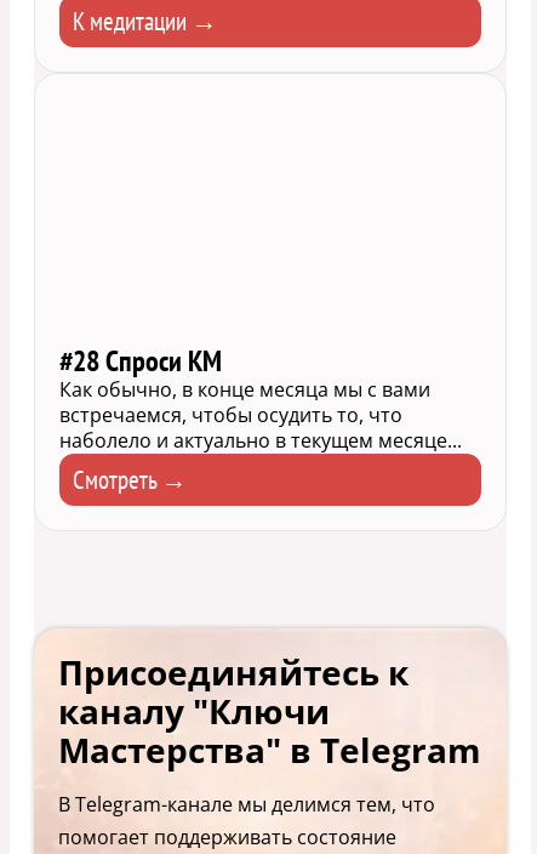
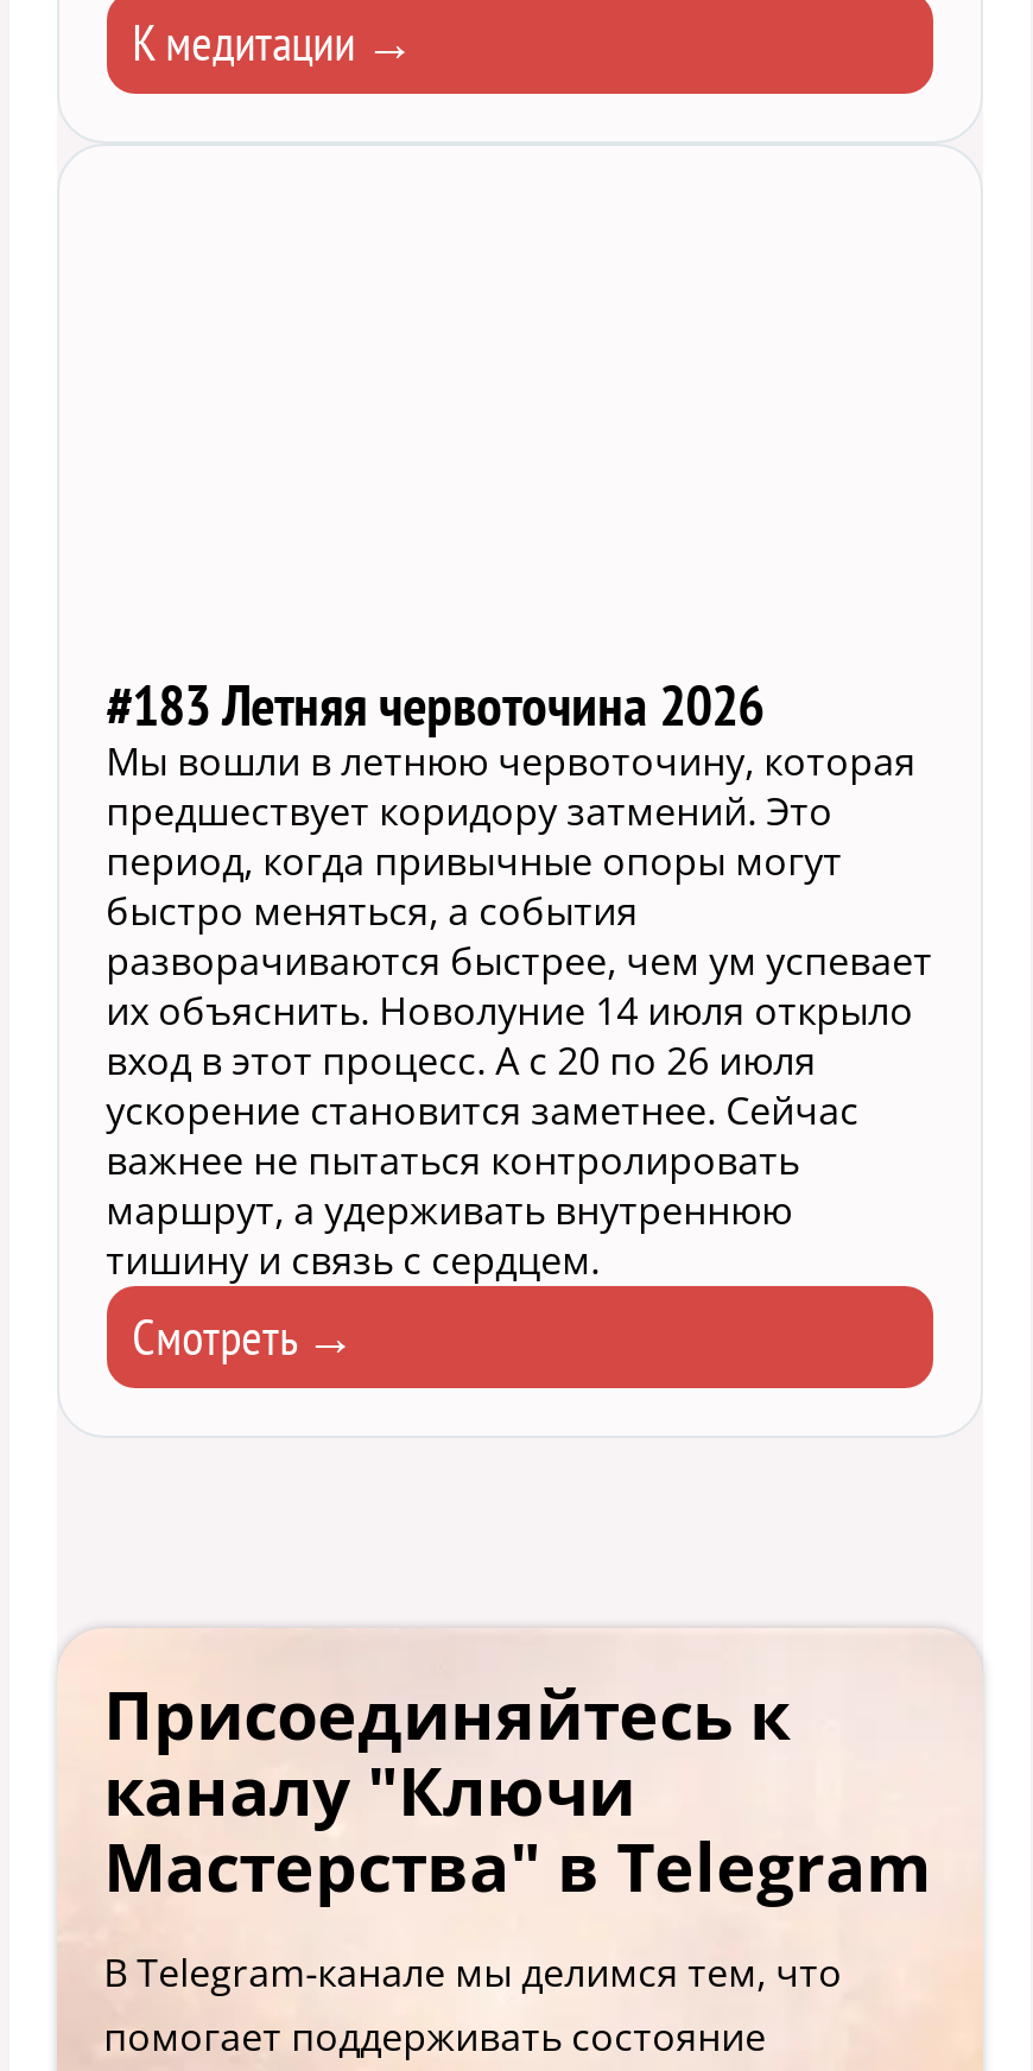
[59,342,461,454] #28 Спроси КМ | Как обычно, в конце месяца мы с вами | встречаемся, чтобы осудить то, что | наболело и актуально в текущем месяце... -> [106,670,932,1287] #183 Летняя червоточина 2026 | Мы вошли в летнюю червоточину, которая | предшествует коридору затмений. Это | период, когда привычные опоры могут | быстро меняться, а события | разворачиваются быстрее, чем ум успевает | их объяснить. Новолуние 14 июля открыло | вход в этот процесс. А с 20 по 26 июля | ускорение становится заметнее. Сейчас | важнее не пытаться контролировать | маршрут, а удерживать внутреннюю | тишину и связь с сердцем.

